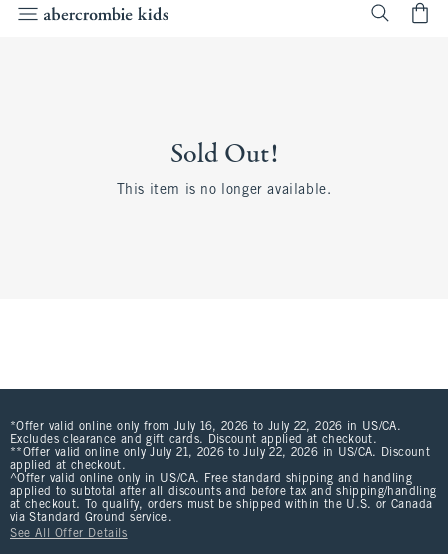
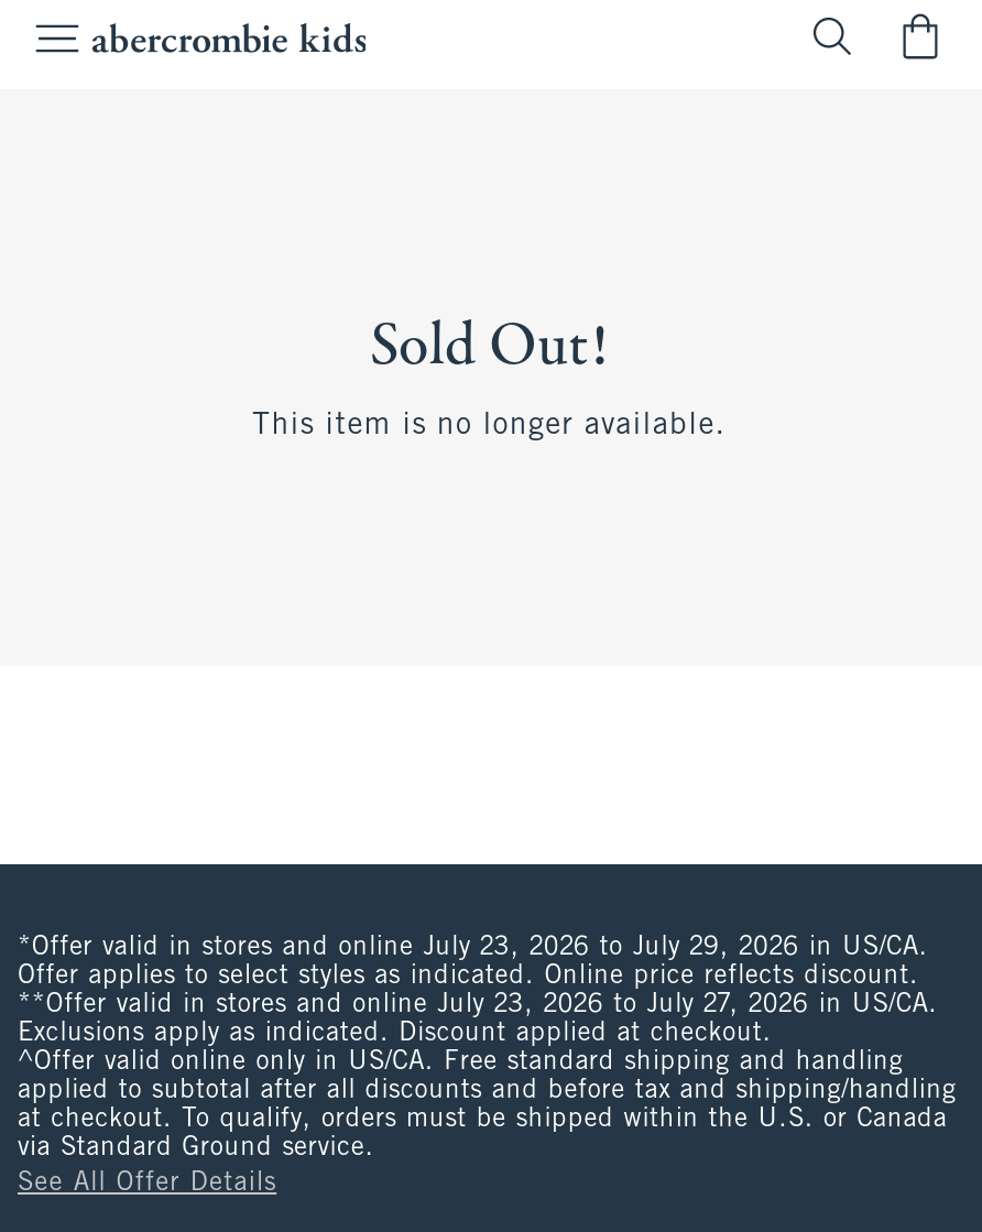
[10,421,430,472] *Offer valid online only from July 16, 2026 to July 22, 2026 in US/CA. | Excludes clearance and gift cards. Discount applied at checkout. | **Offer valid online only July 21, 2026 to July 22, 2026 in US/CA. Discount | applied at checkout. -> [18,935,938,1047] *Offer valid in stores and online July 23, 2026 to July 29, 2026 in US/CA. | Offer applies to select styles as indicated. Online price reflects discount. | **Offer valid in stores and online July 23, 2026 to July 27, 2026 in US/CA. | Exclusions apply as indicated. Discount applied at checkout.

